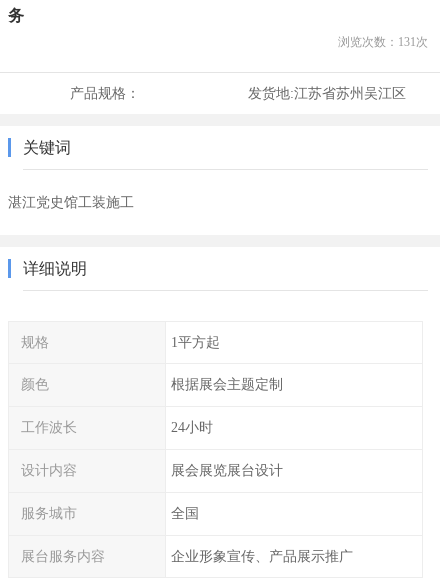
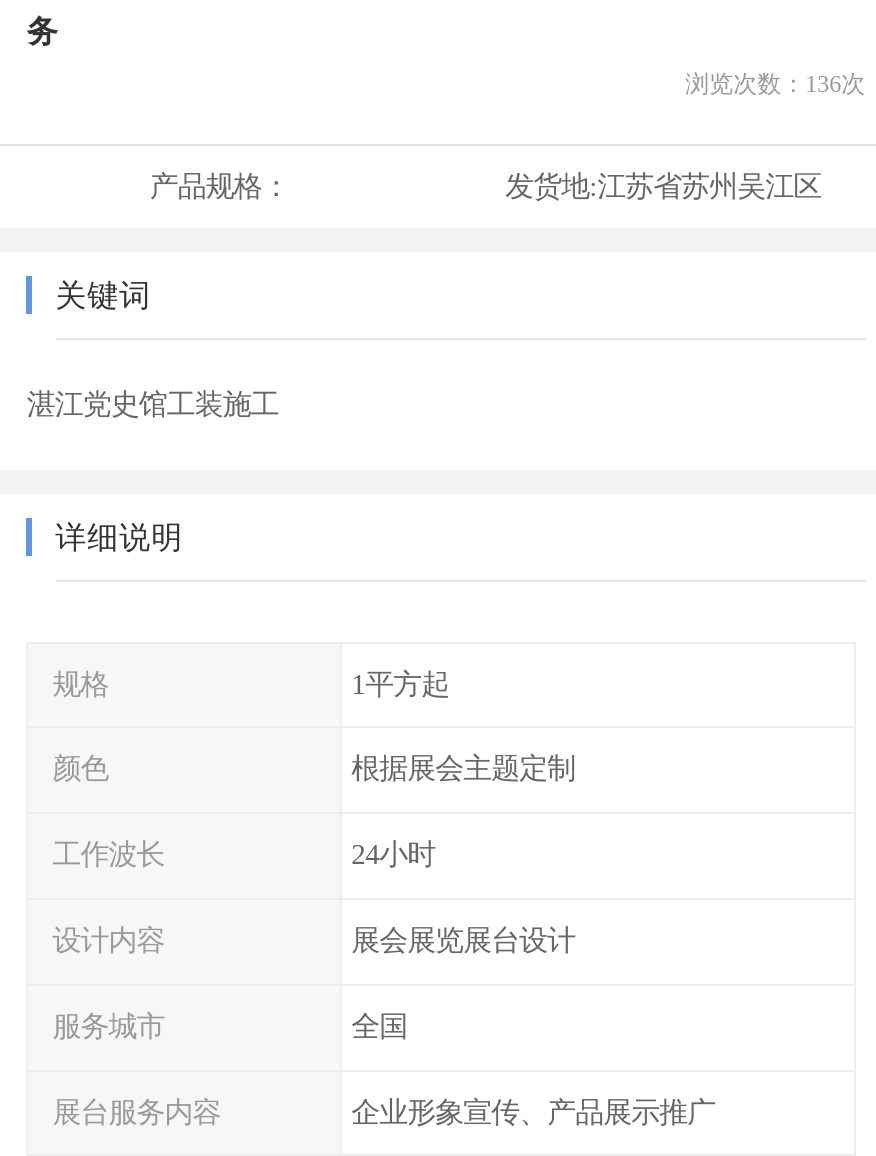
[338,35,428,49] 浏览次数：131次 -> [685,69,865,97] 浏览次数：136次

